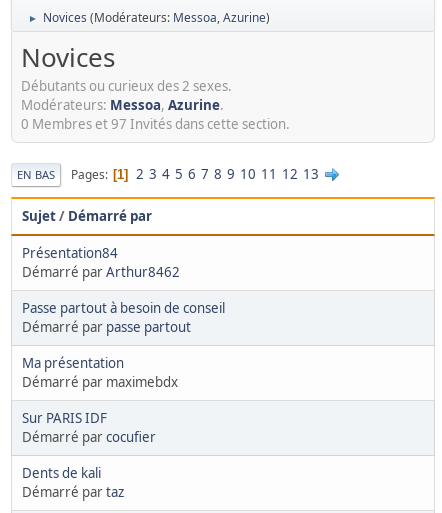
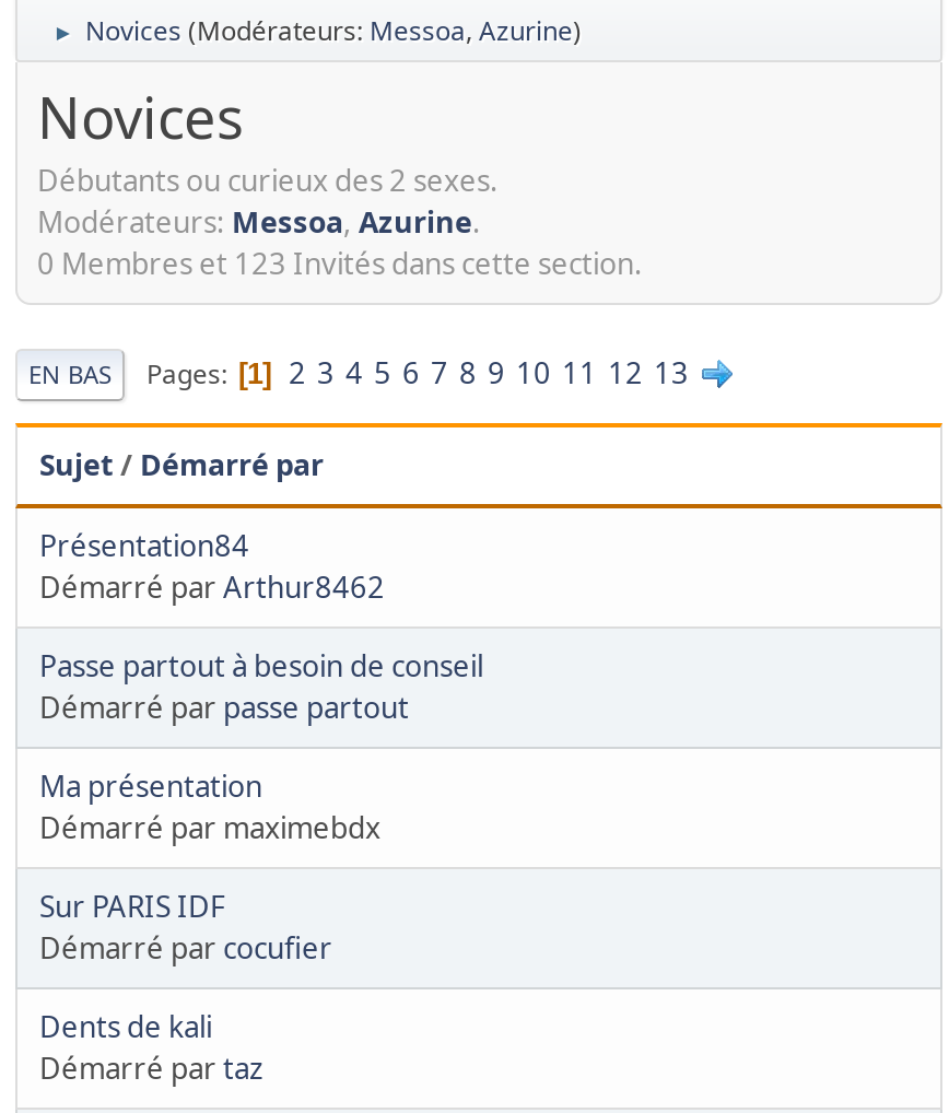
[21,115,290,133] 0 Membres et 97 Invités dans cette section. -> [37,244,643,283] 0 Membres et 123 Invités dans cette section.

